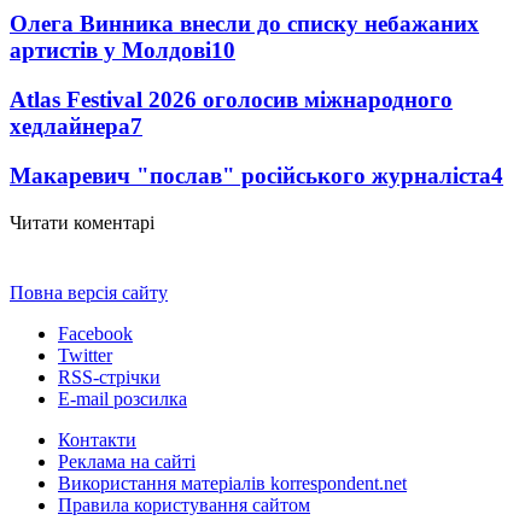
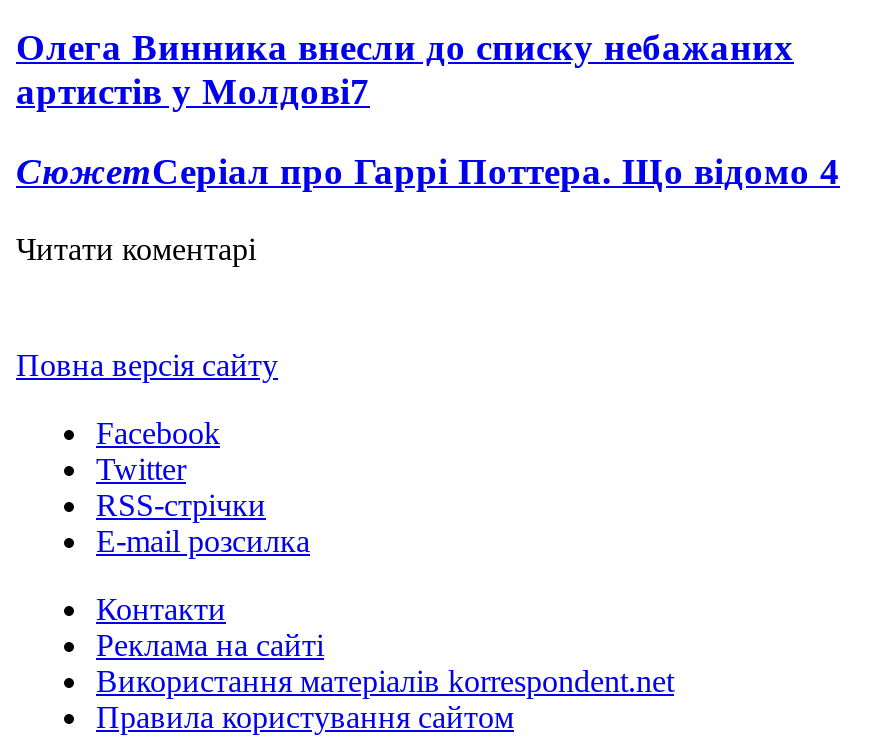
[10,38,503,188] артистів у Молдові10 | Atlas Festival 2026 оголосив міжнародного | хедлайнера7 | Макаревич "послав" російського журналіста4 -> [16,70,840,193] артистів у Молдові7 | СюжетСеріал про Гаррі Поттера. Що відомо 4

